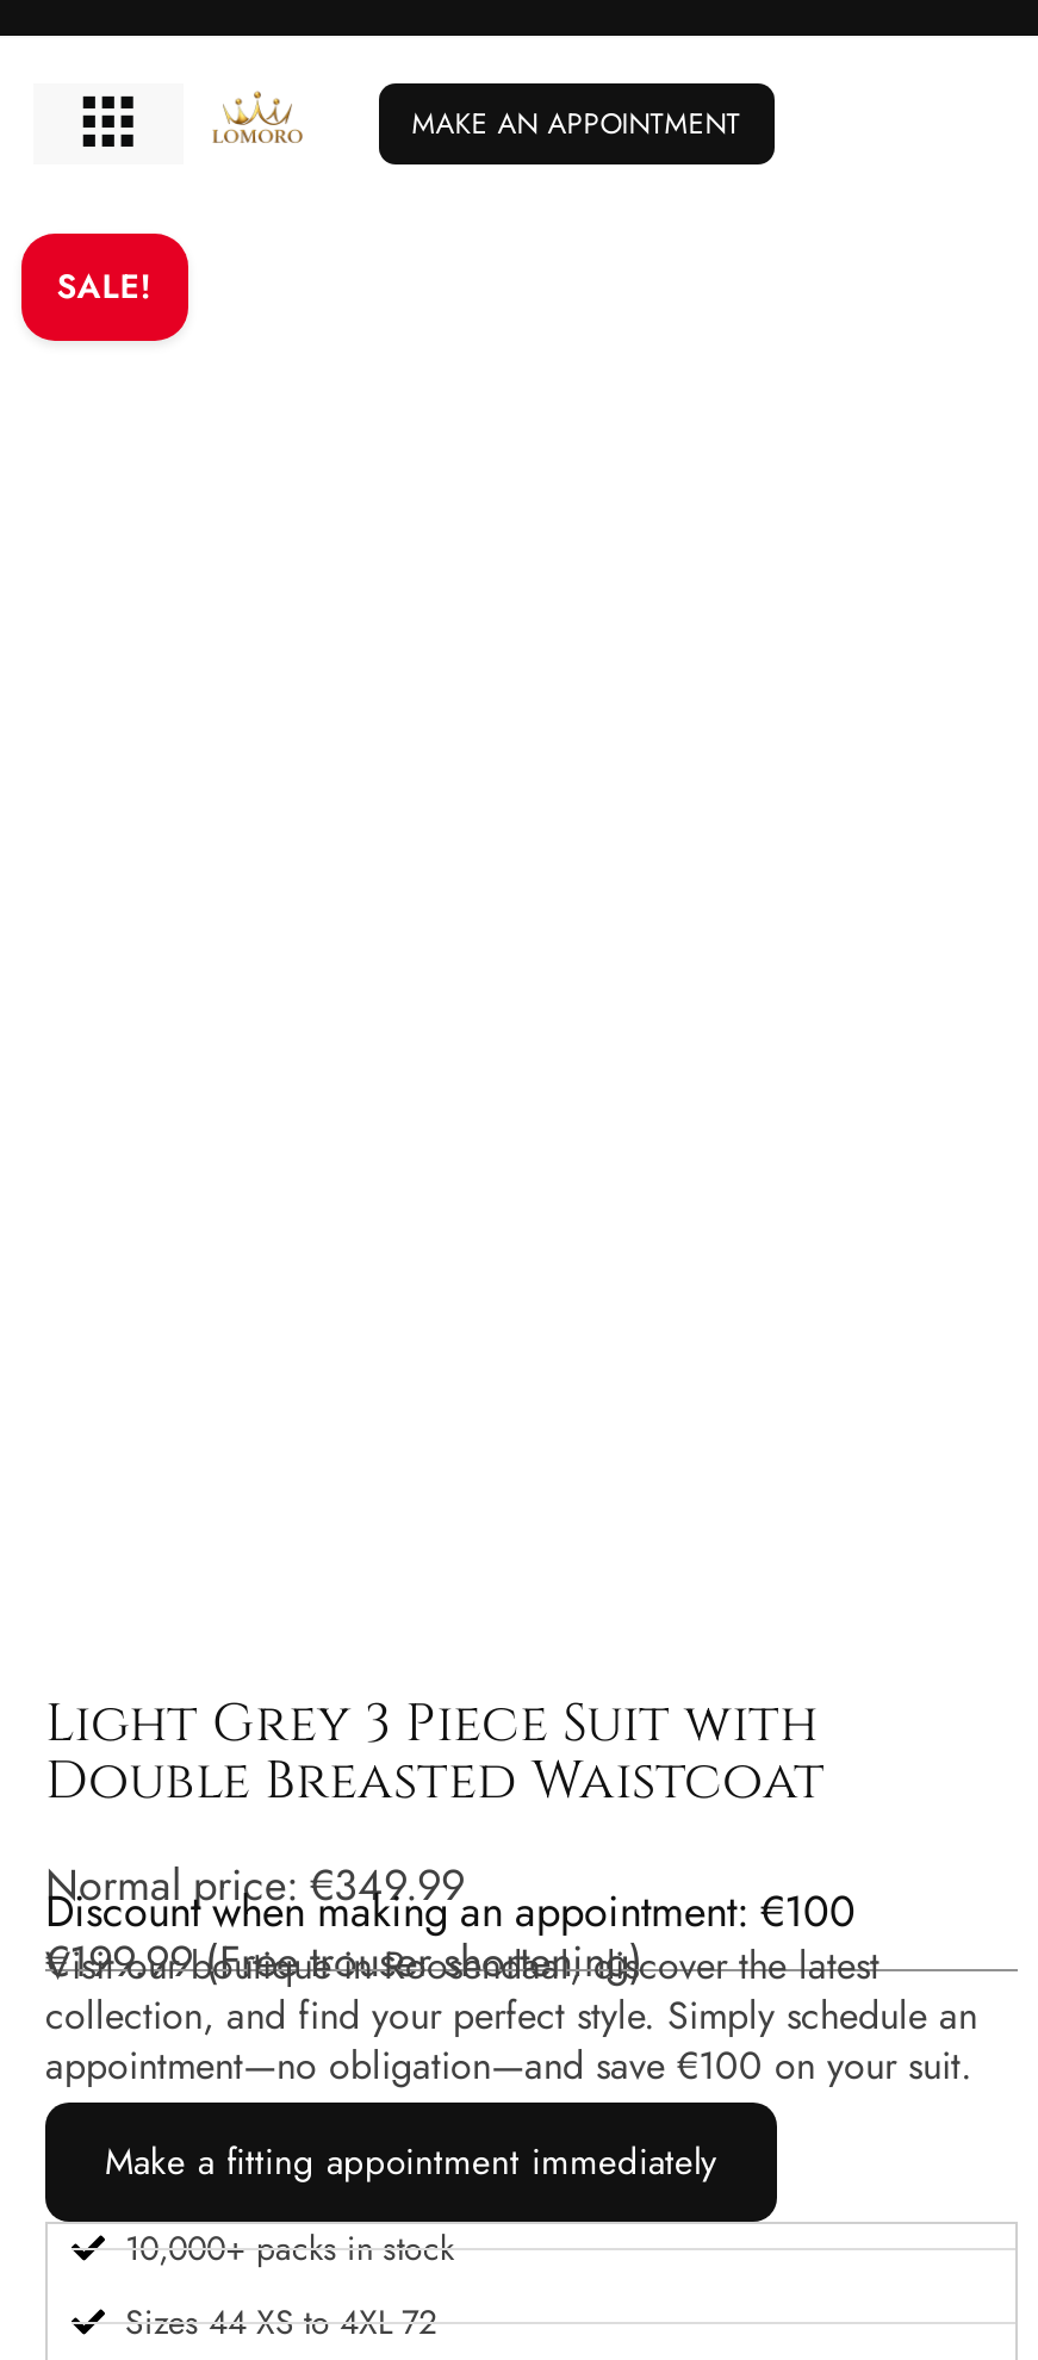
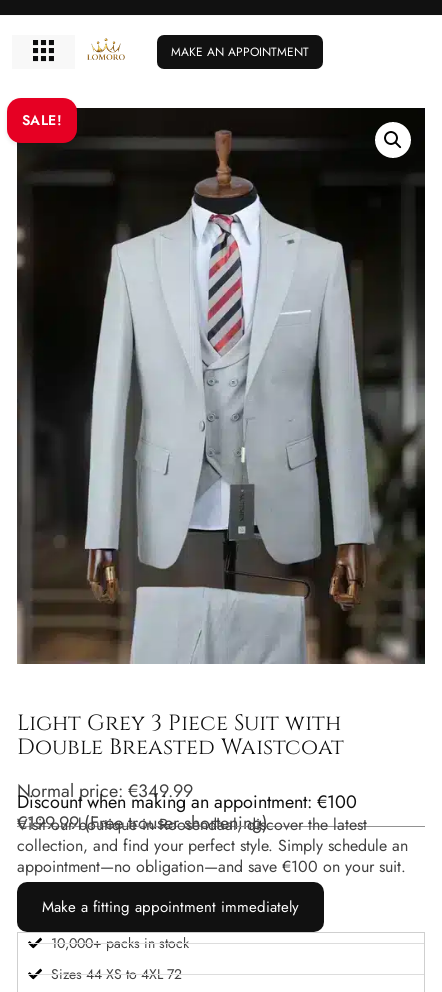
none -> [16,107,426,665] [image]

